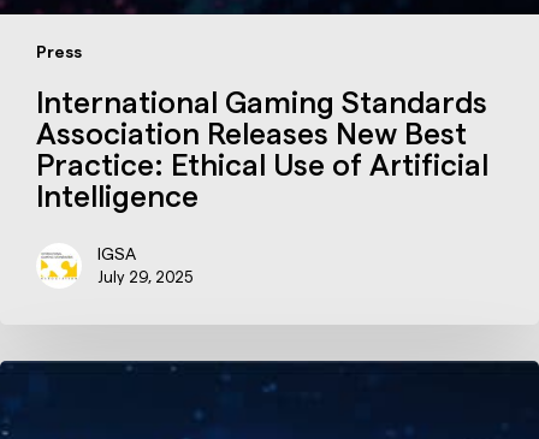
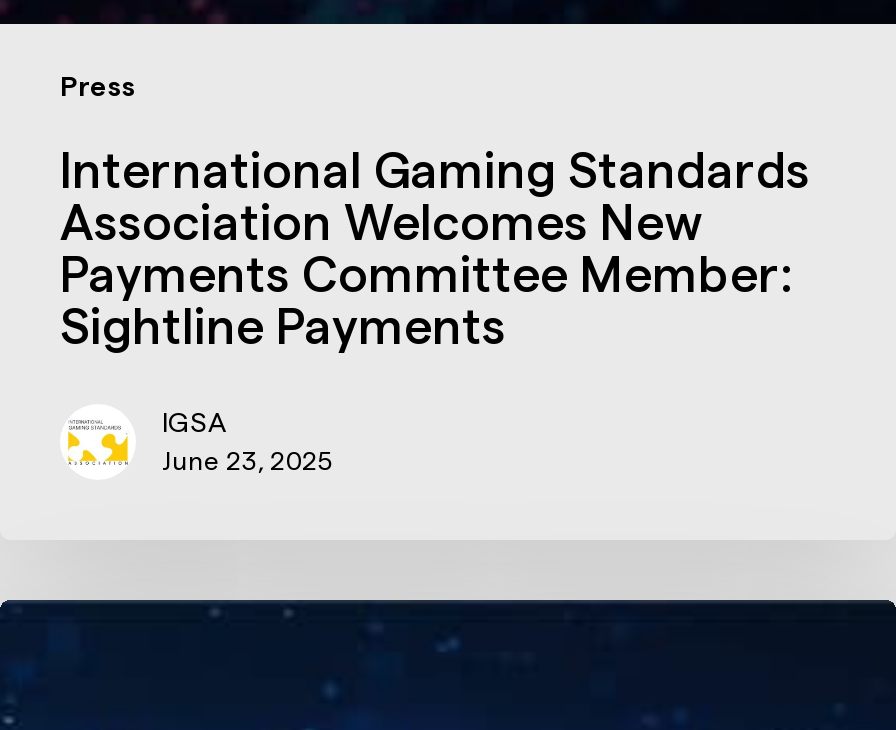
[36,120,488,212] Association Releases New Best | Practice: Ethical Use of Artificial | Intelligence -> [60,199,796,353] Association Welcomes New | Payments Committee Member: | Sightline Payments
[97,269,194,285] July 29, 2025 -> [162,447,334,473] June 23, 2025

